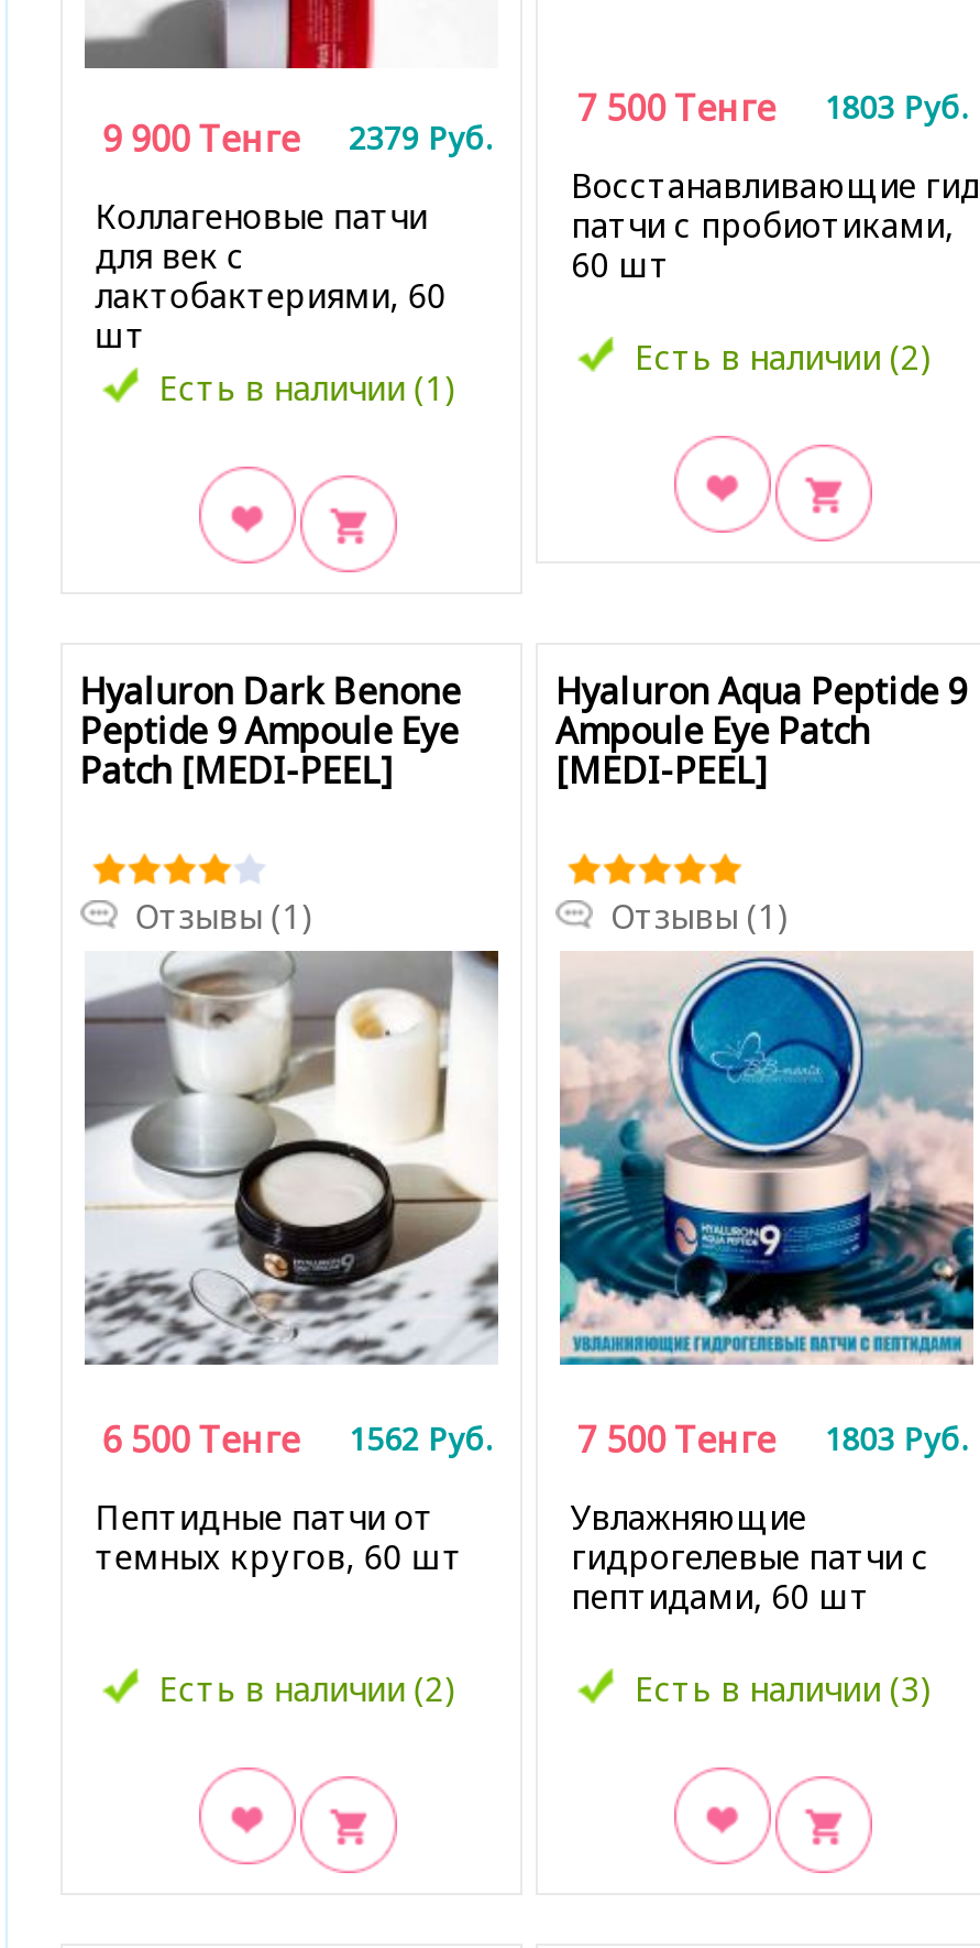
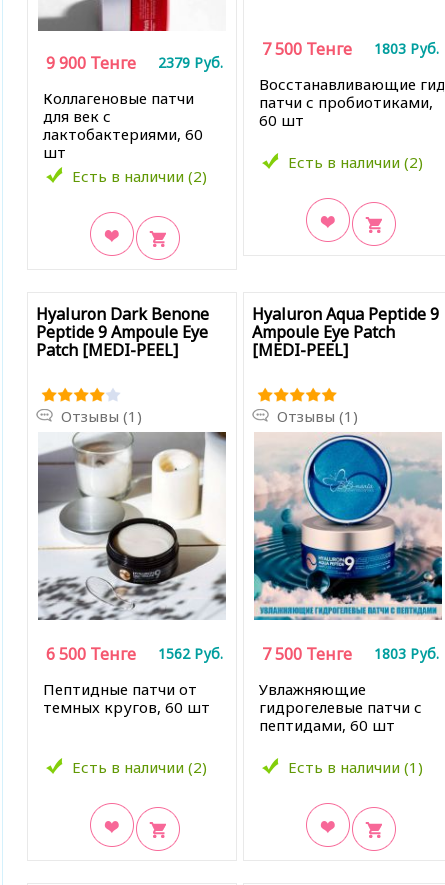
moved [159,365,456,409] -> [288,757,423,777]: Есть в наличии (1)
none -> [72,166,207,186] Есть в наличии (2)
[635,1666,932,1710] Есть в наличии (3) -> none

